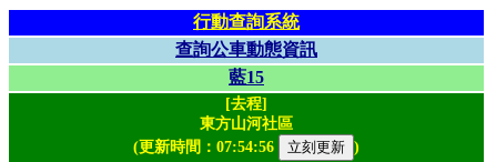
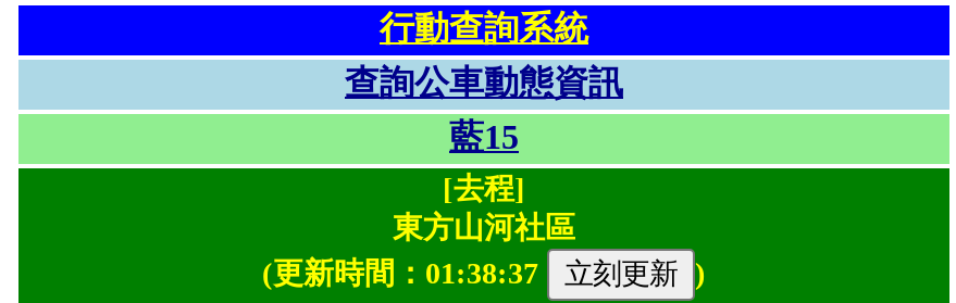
[133,139,274,155] (更新時間：07:54:56 -> [262,257,538,290] (更新時間：01:38:37

